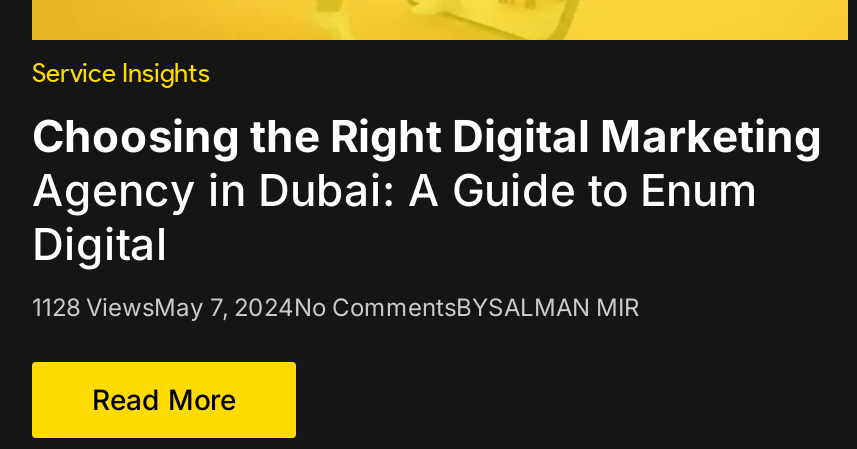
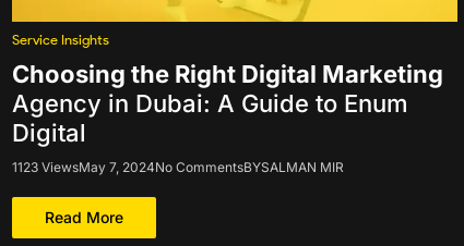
[32,292,640,322] 1128 ViewsMay 7, 2024No CommentsBYSALMAN MIR -> [12,159,344,175] 1123 ViewsMay 7, 2024No CommentsBYSALMAN MIR

